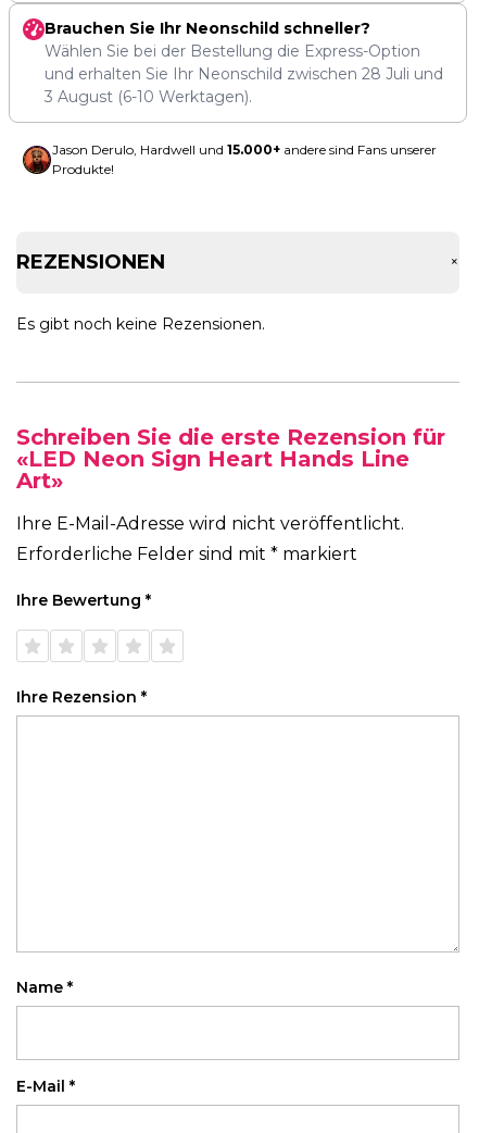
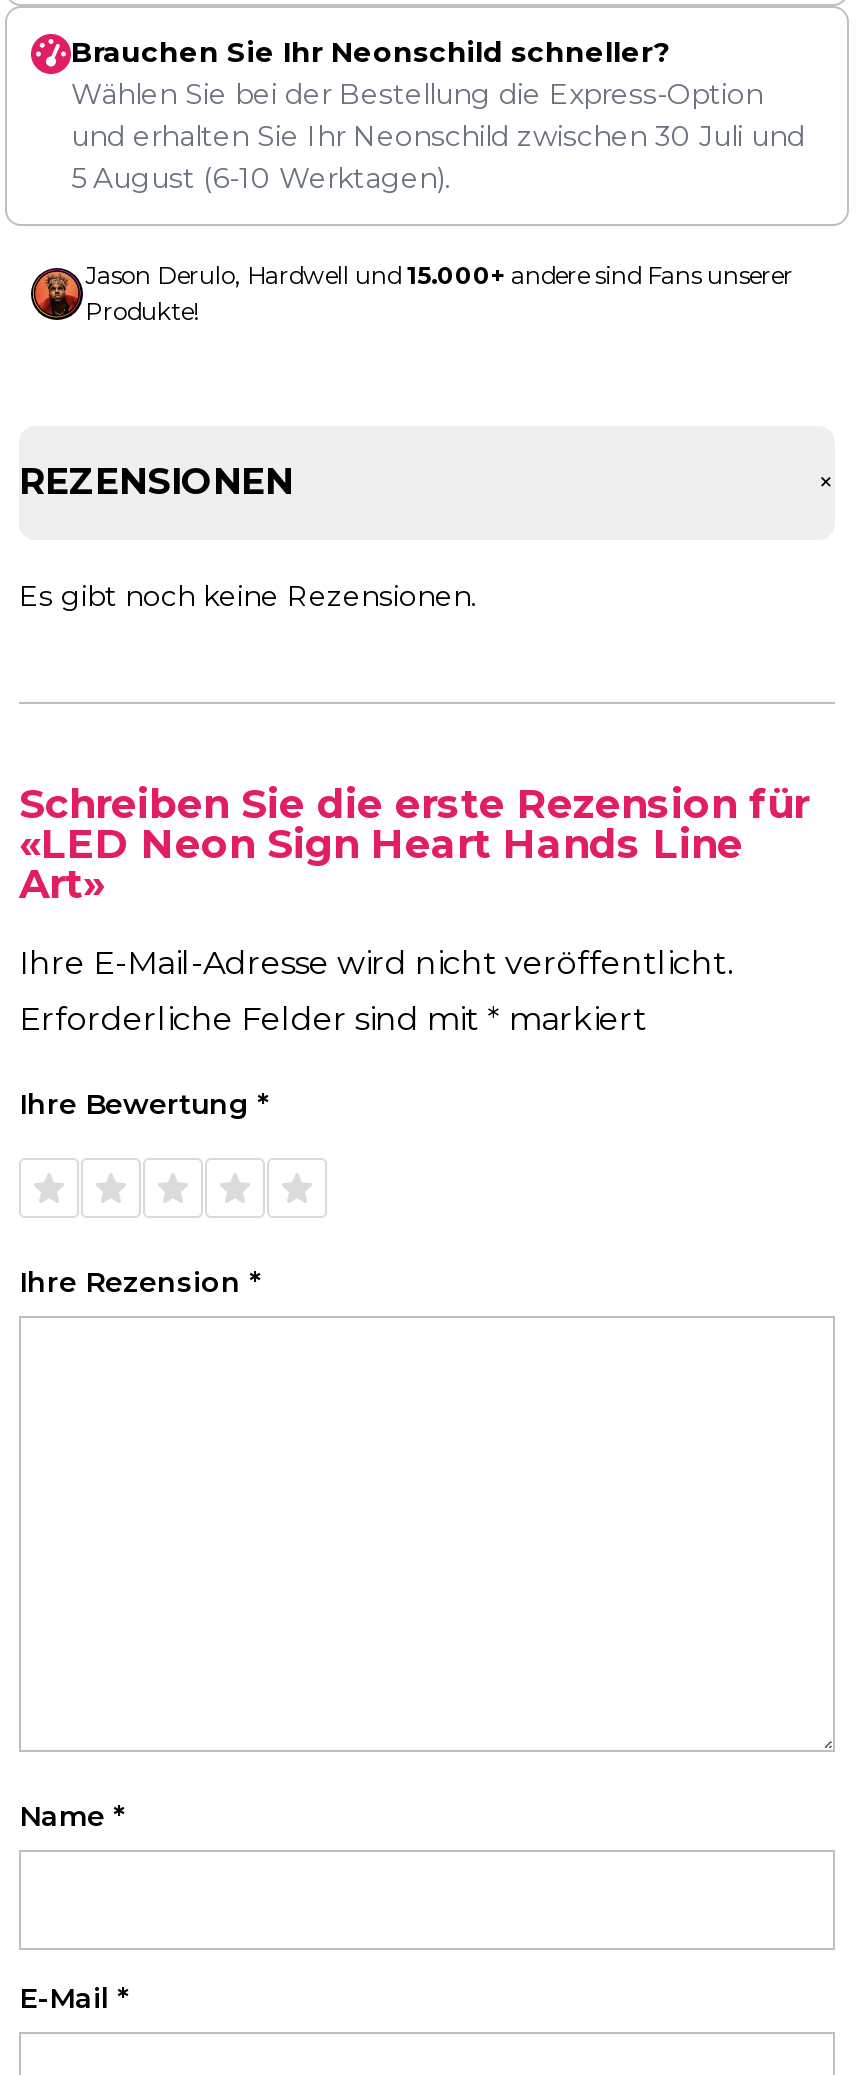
[45,64,443,84] und erhalten Sie Ihr Neonschild zwischen 28 Juli und -> [71,119,805,155] und erhalten Sie Ihr Neonschild zwischen 30 Juli und
[45,87,252,107] 3 August (6-10 Werktagen). -> [71,161,451,197] 5 August (6-10 Werktagen).

